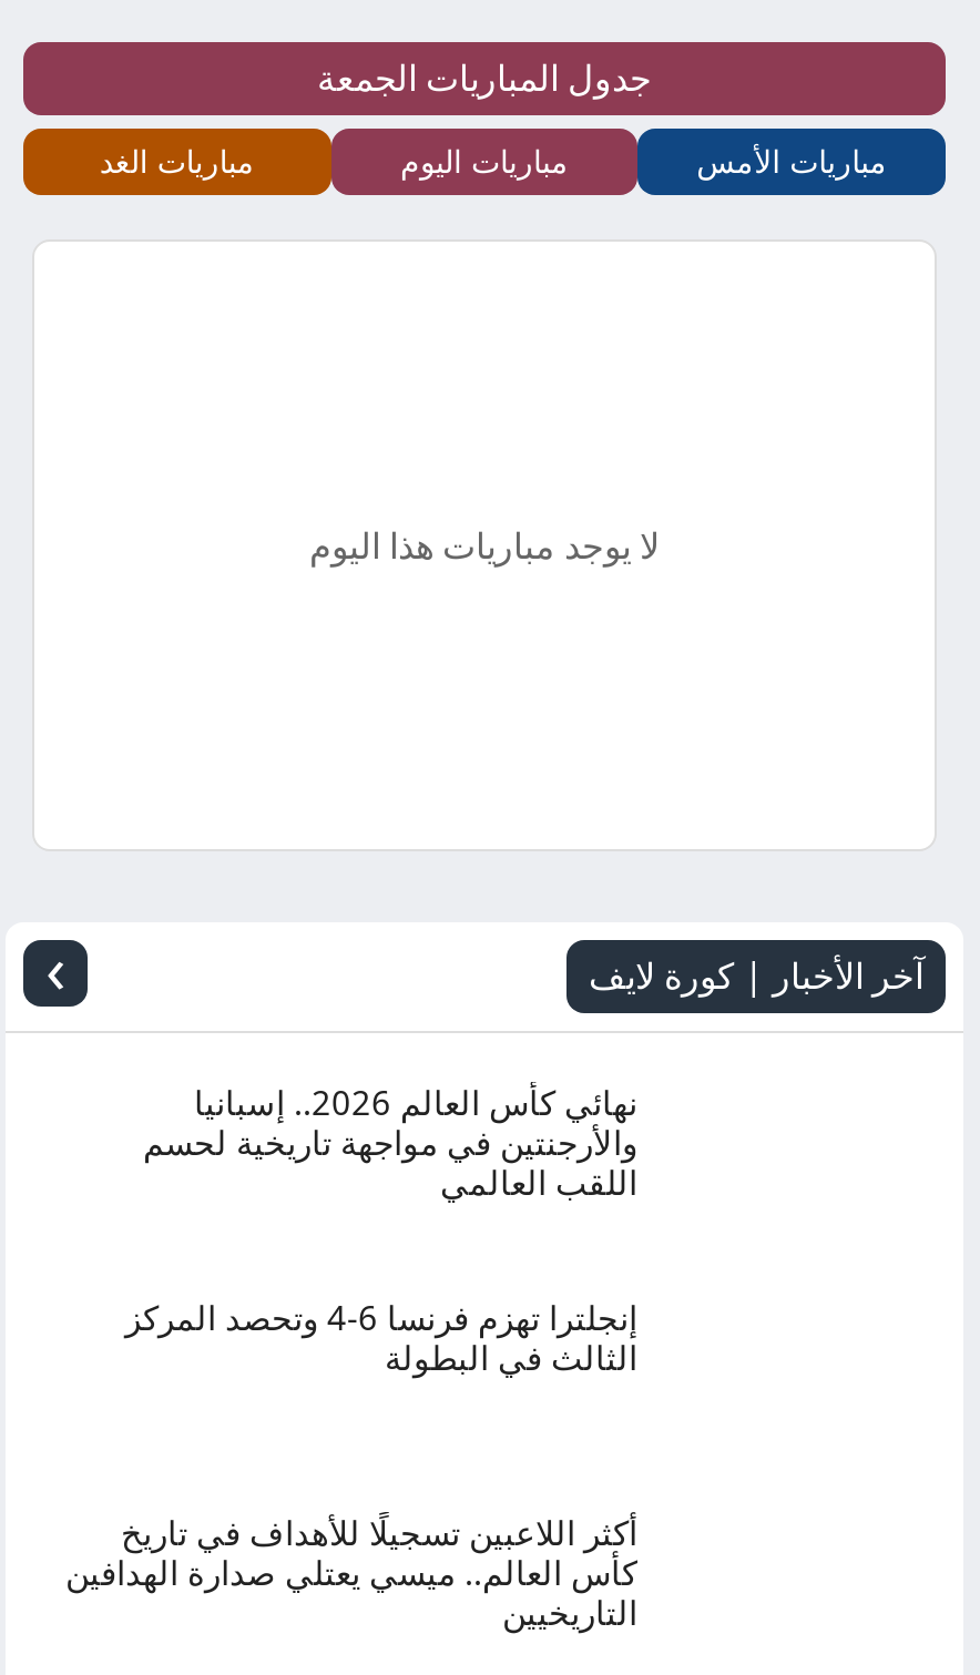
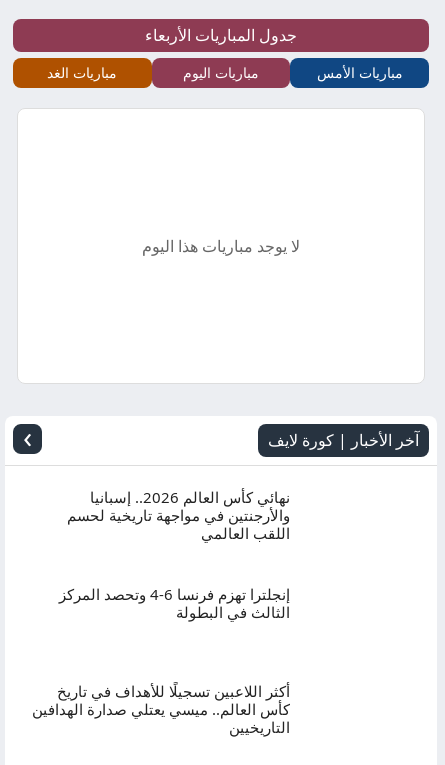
[317,53,652,102] جدول المباريات الجمعة -> [145,24,297,46] جدول المباريات الأربعاء

